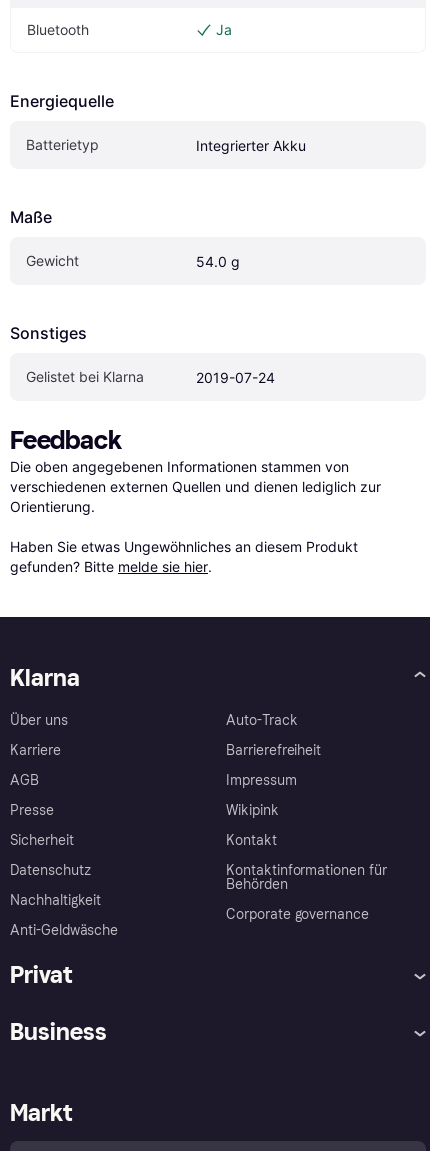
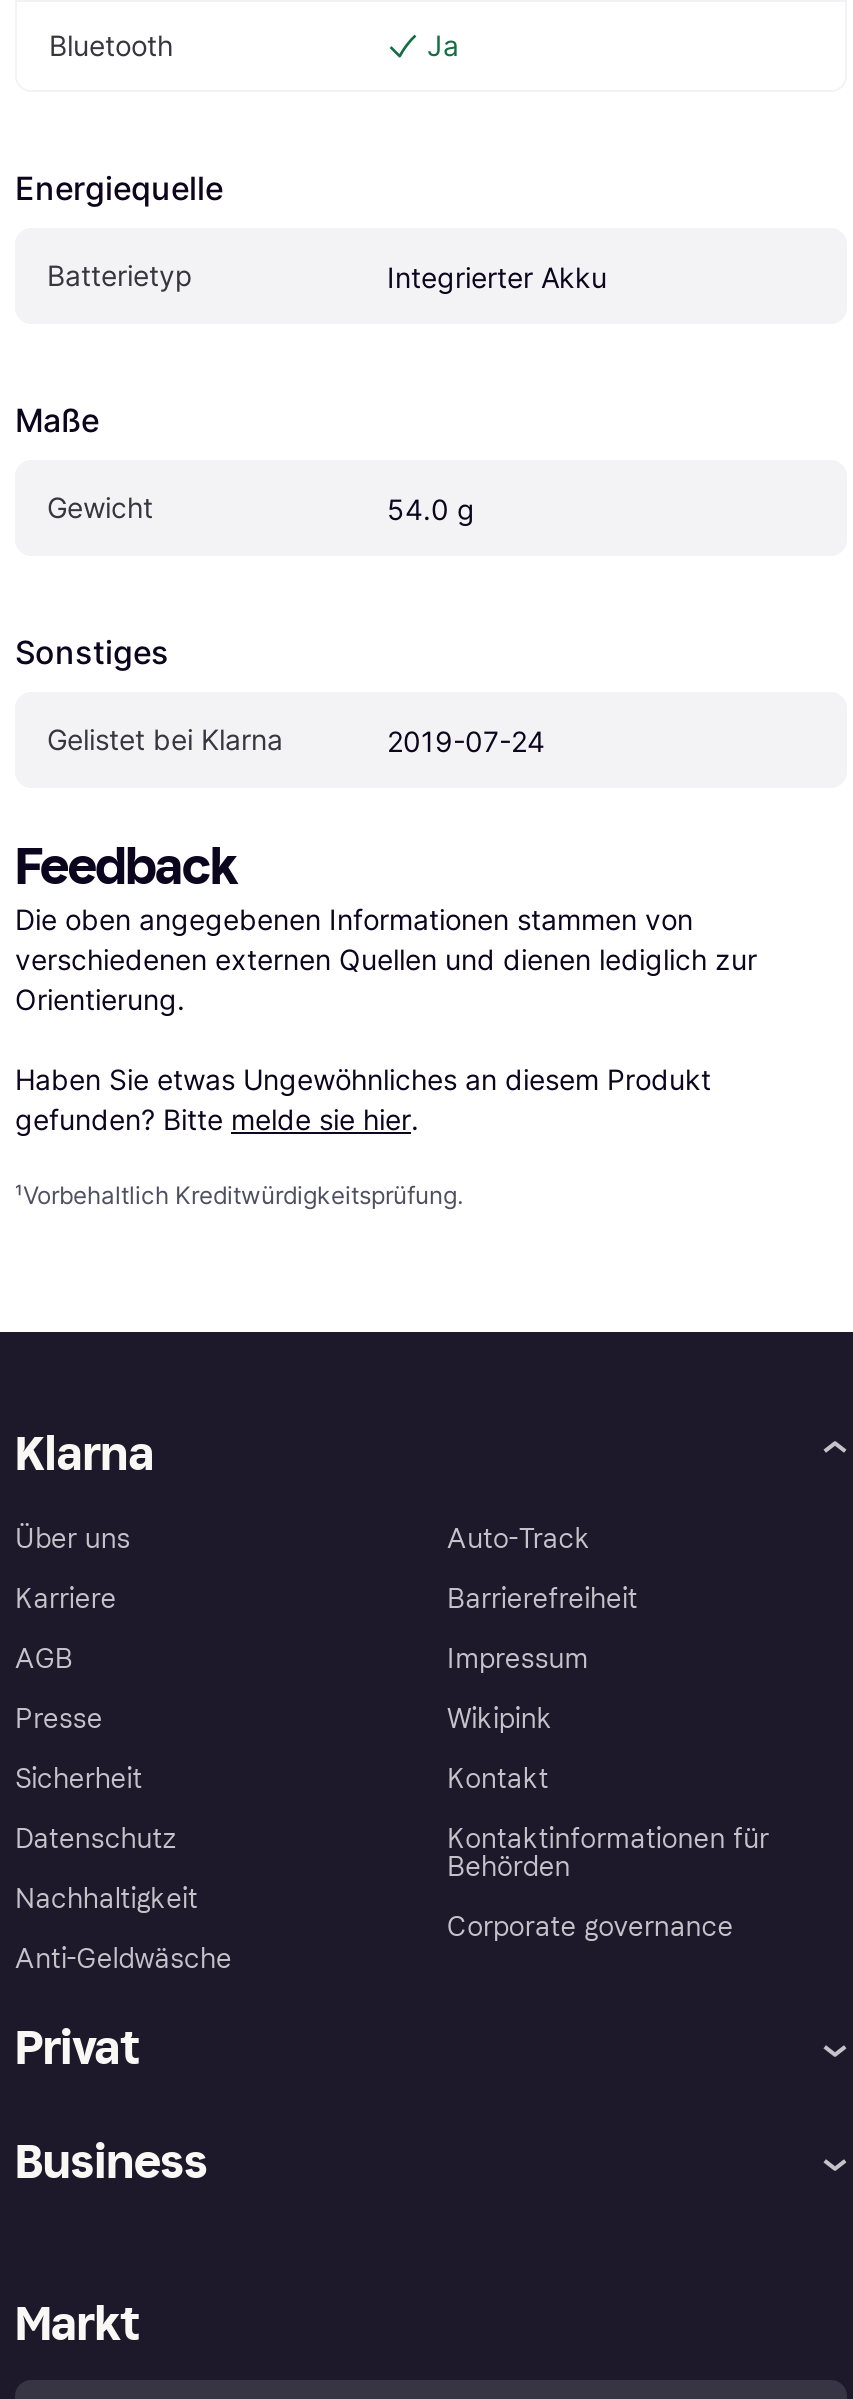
none -> [15,1179,463,1209] ¹Vorbehaltlich Kreditwürdigkeitsprüfung.

